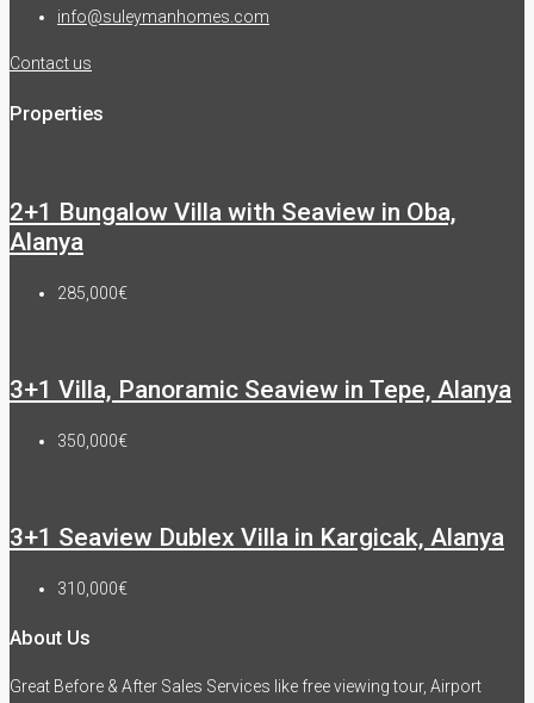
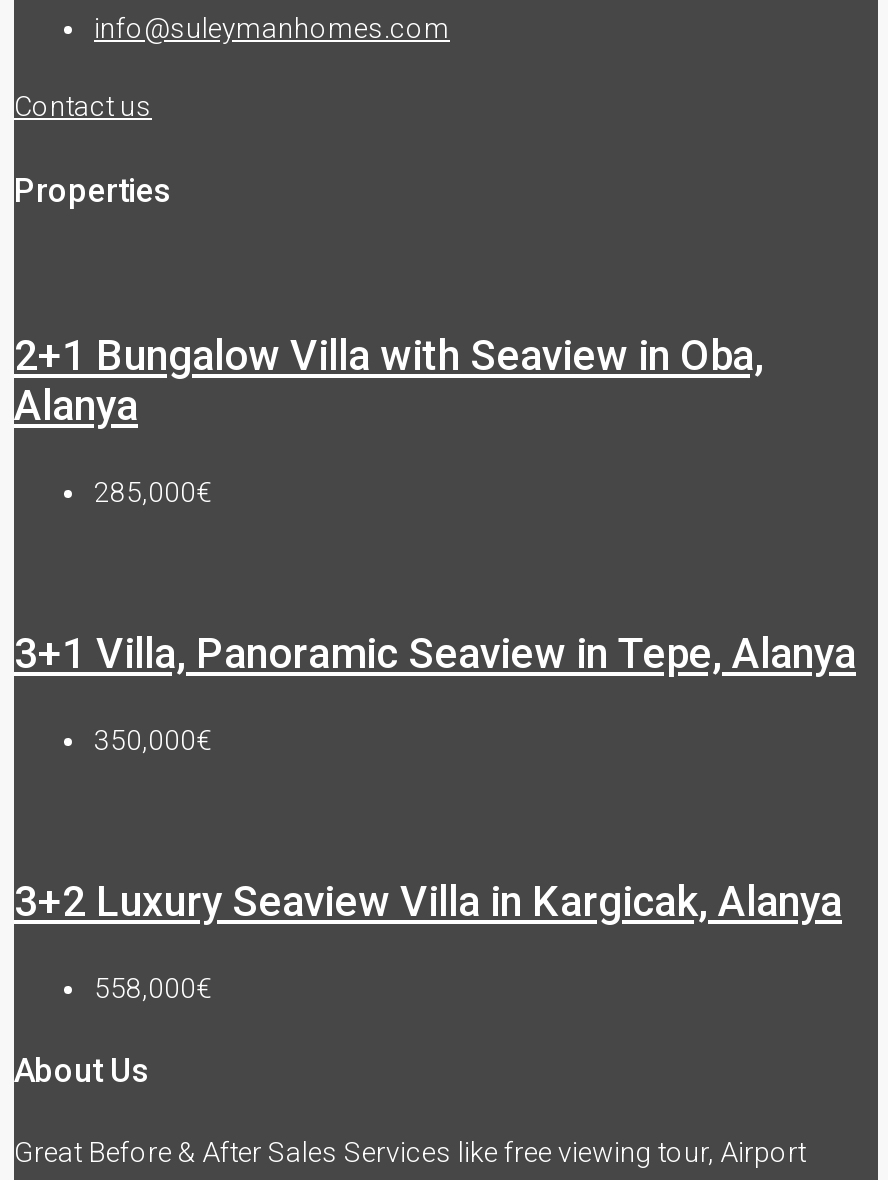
[10,523,504,552] 3+1 Seaview Dublex Villa in Kargicak, Alanya -> [14,878,842,926] 3+2 Luxury Seaview Villa in Kargicak, Alanya
[57,578,128,598] 310,000€ -> [94,971,212,1003] 558,000€

